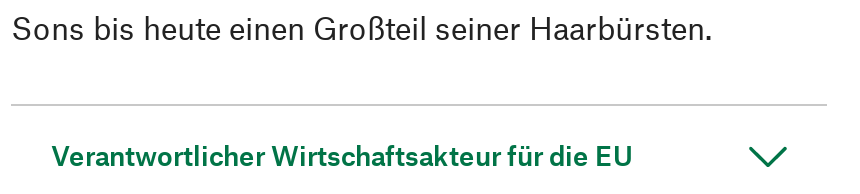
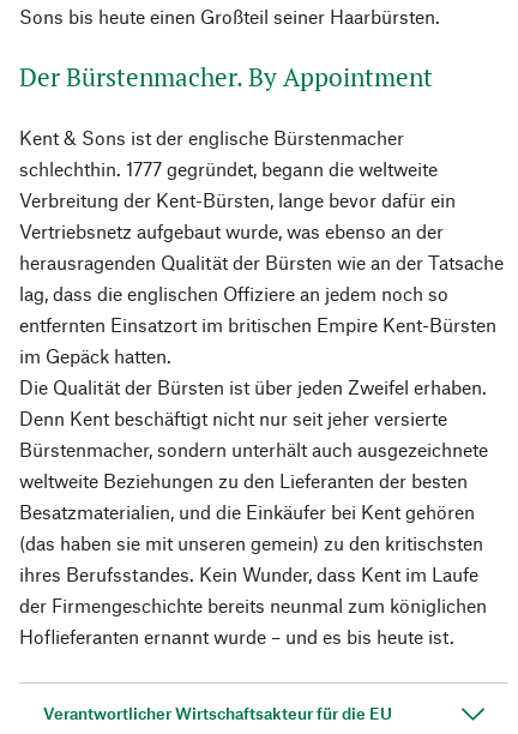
none -> [19,60,504,648] Der Bürstenmacher. By Appointment | Kent & Sons ist der englische Bürstenmacher | schlechthin. 1777 gegründet, begann die weltweite | Verbreitung der Kent-Bürsten, lange bevor dafür ein | Vertriebsnetz aufgebaut wurde, was ebenso an der | herausragenden Qualität der Bürsten wie an der Tatsache | lag, dass die englischen Offiziere an jedem noch so | entfernten Einsatzort im britischen Empire Kent-Bürsten | im Gepäck hatten. | Die Qualität der Bürsten ist über jeden Zweifel erhaben. | Denn Kent beschäftigt nicht nur seit jeher versierte | Bürstenmacher, sondern unterhält auch ausgezeichnete | weltweite Beziehungen zu den Lieferanten der besten | Besatzmaterialien, und die Einkäufer bei Kent gehören | (das haben sie mit unseren gemein) zu den kritischsten | ihres Berufsstandes. Kein Wunder, dass Kent im Laufe | der Firmengeschichte bereits neunmal zum königlichen | Hoflieferanten ernannt wurde – und es bis heute ist.

